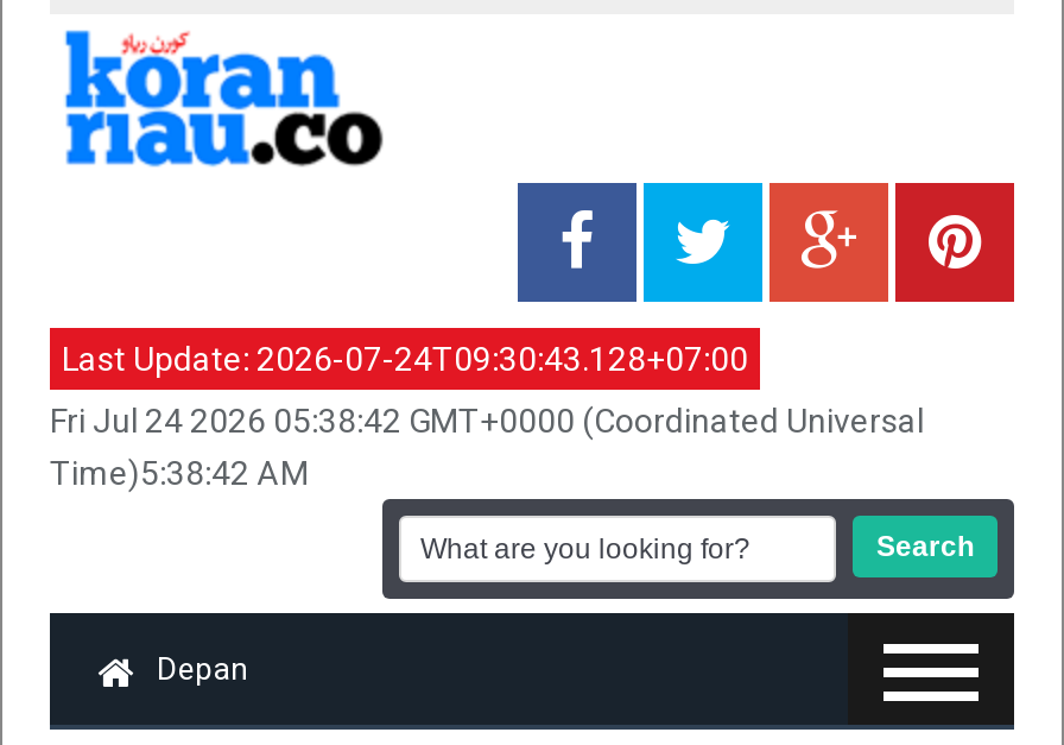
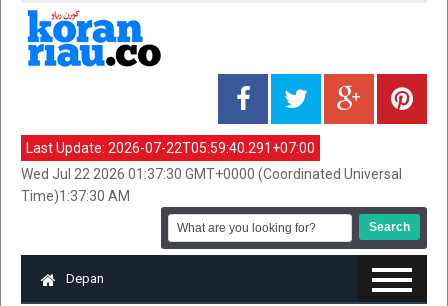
[62,340,748,378] Last Update: 2026-07-24T09:30:43.128+07:00 -> [26,140,315,156] Last Update: 2026-07-22T05:59:40.291+07:00
[50,402,924,440] Fri Jul 24 2026 05:38:42 GMT+0000 (Coordinated Universal -> [21,166,402,182] Wed Jul 22 2026 01:37:30 GMT+0000 (Coordinated Universal
[50,454,309,492] Time)5:38:42 AM -> [21,188,130,204] Time)1:37:30 AM

